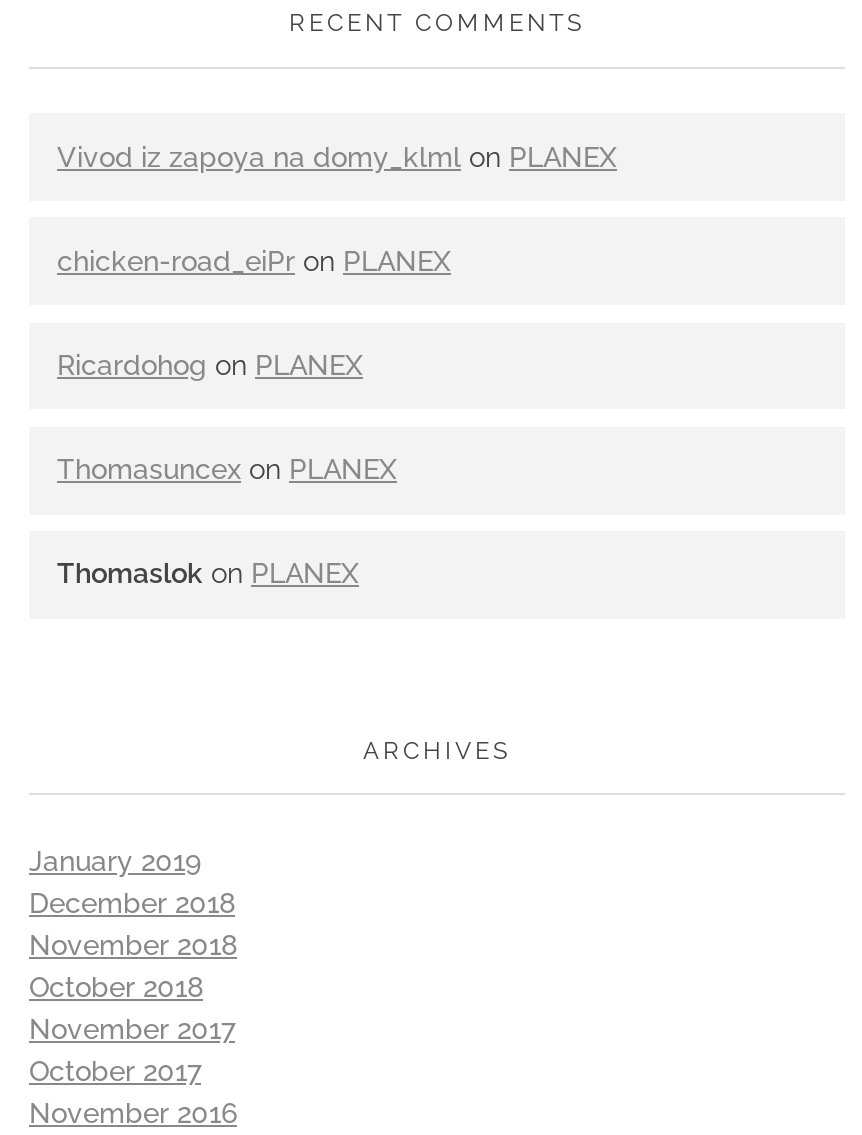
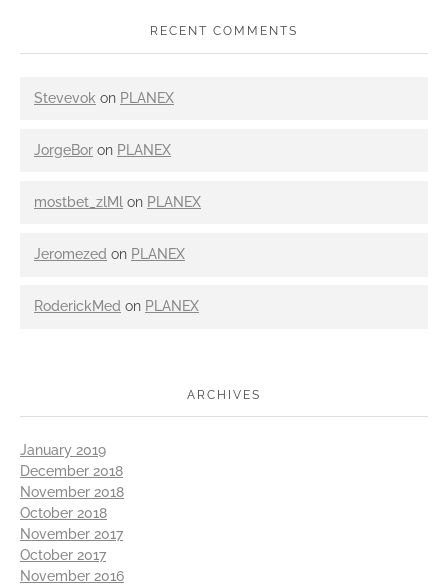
[57,141,617,173] Vivod iz zapoya na domy_klml on PLANEX -> [34,90,174,106] Stevevok on PLANEX
[57,245,451,277] chicken-road_eiPr on PLANEX -> [34,142,171,158] JorgeBor on PLANEX
[57,349,363,381] Ricardohog on PLANEX -> [34,194,201,210] mostbet_zlMl on PLANEX
[57,454,397,486] Thomasuncex on PLANEX -> [34,246,185,262] Jeromezed on PLANEX
[57,558,359,590] Thomaslok on PLANEX -> [34,298,199,314] RoderickMed on PLANEX

